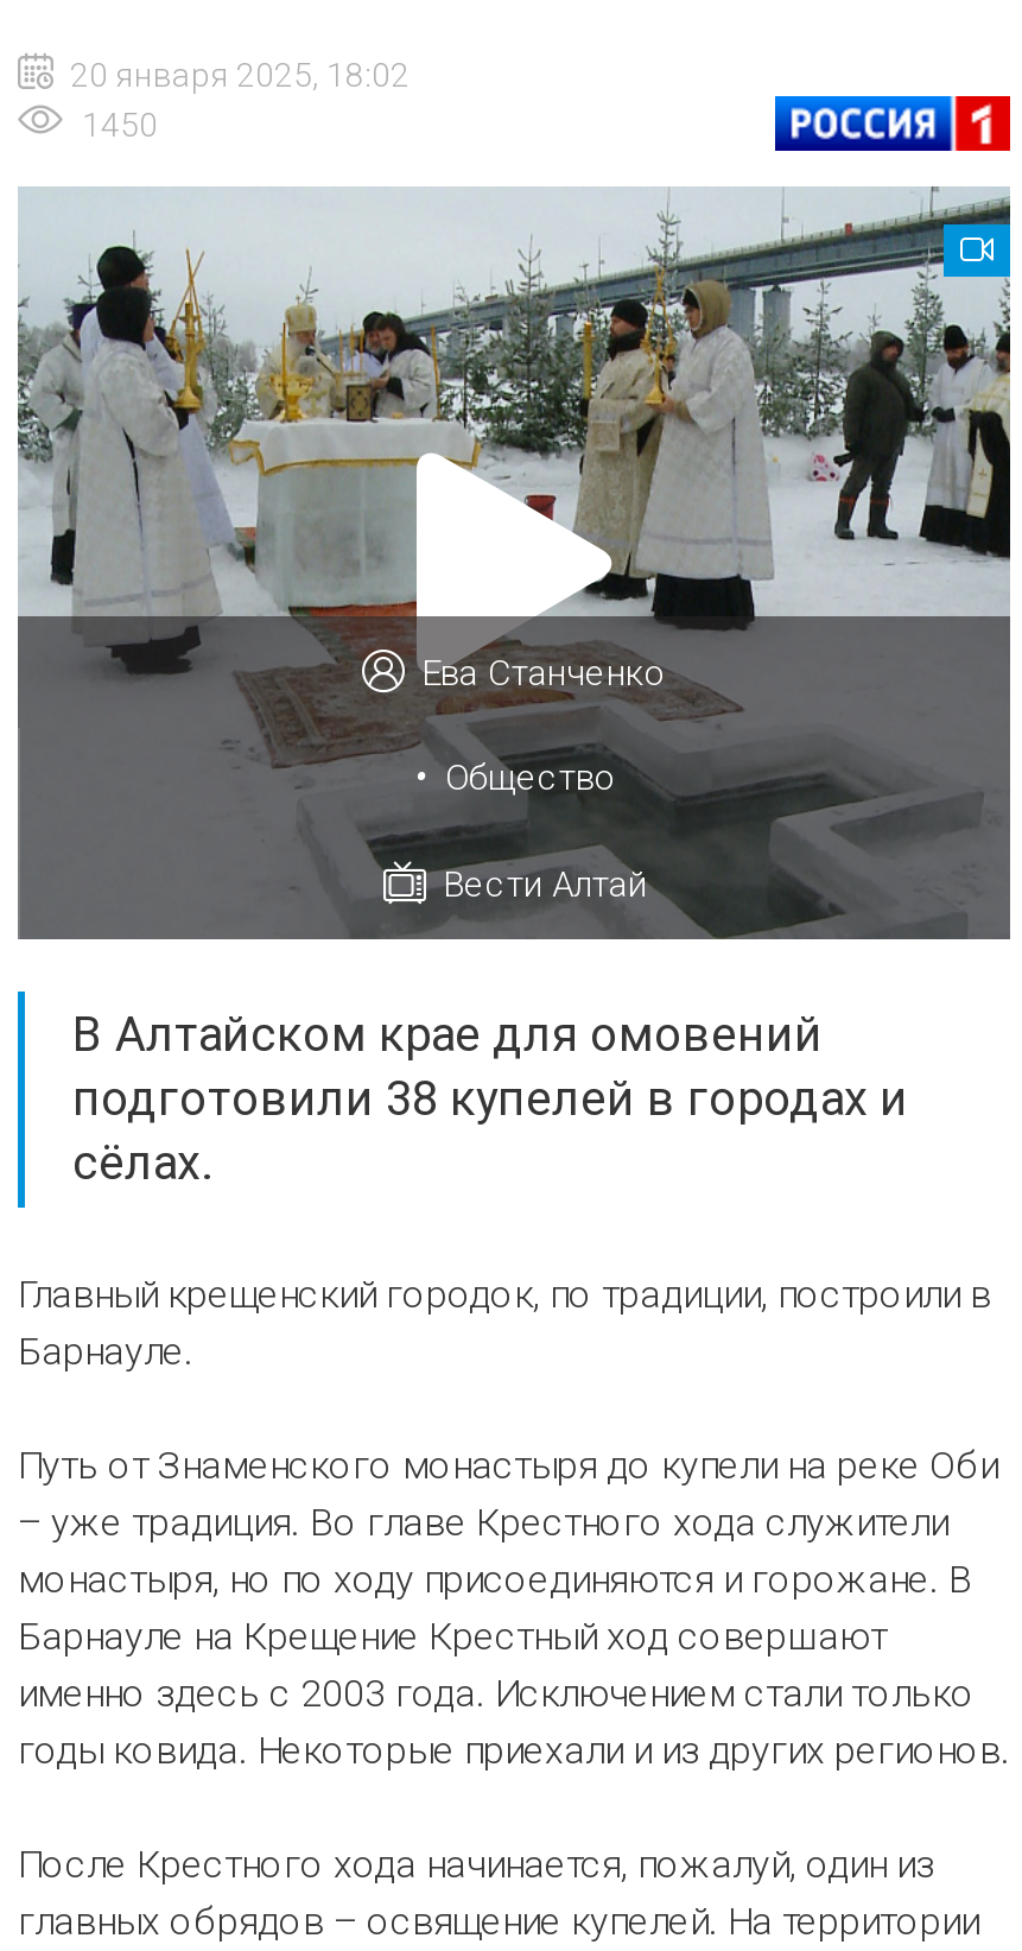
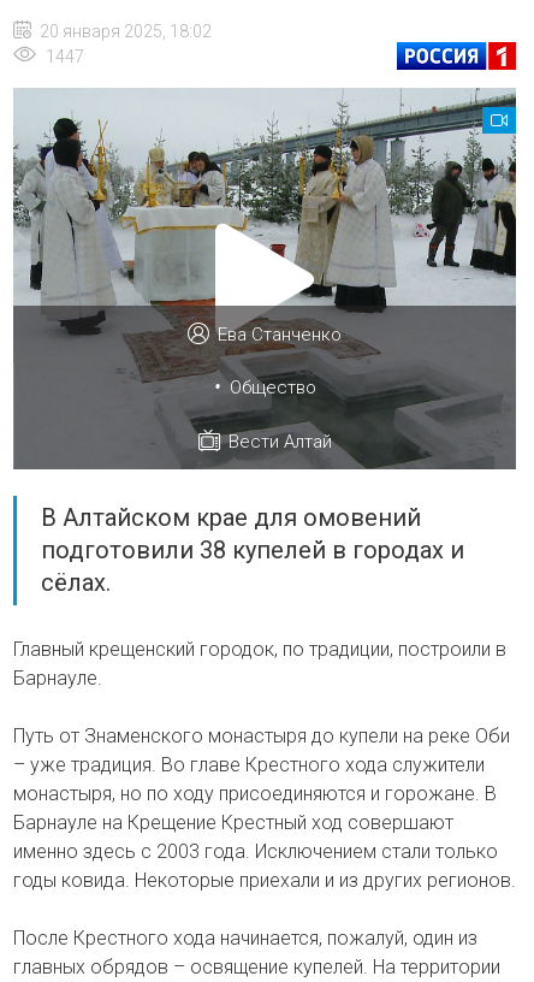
[75,106,158,144] 1450 -> [42,47,84,66] 1447

